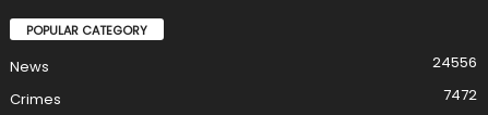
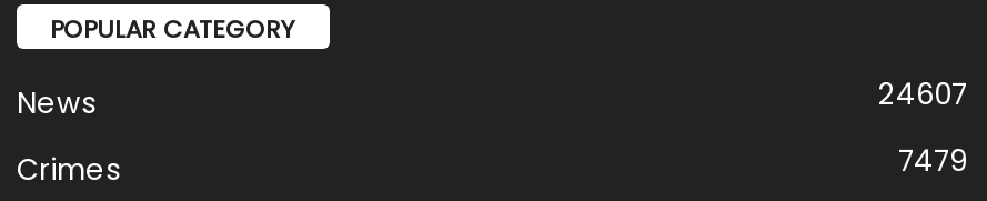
[432,52,477,73] 24556 -> [878,72,967,114] 24607
[443,85,477,105] 7472 -> [898,139,967,181] 7479

